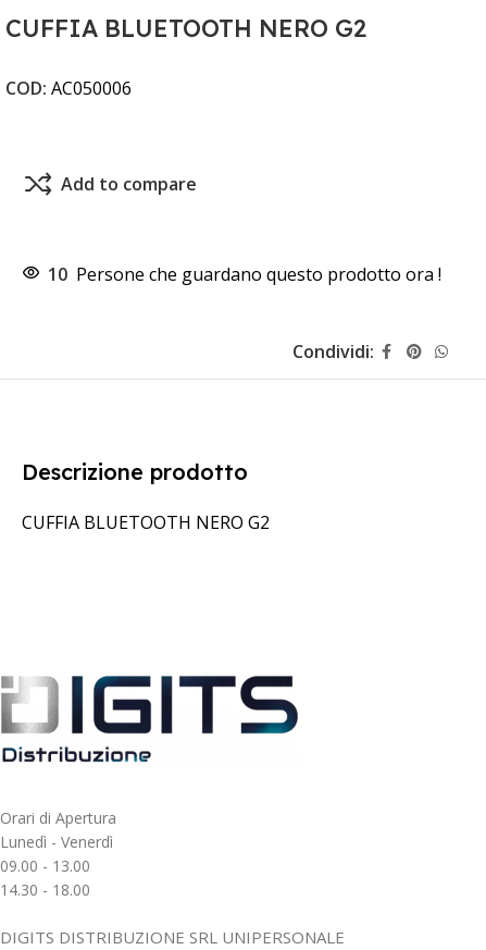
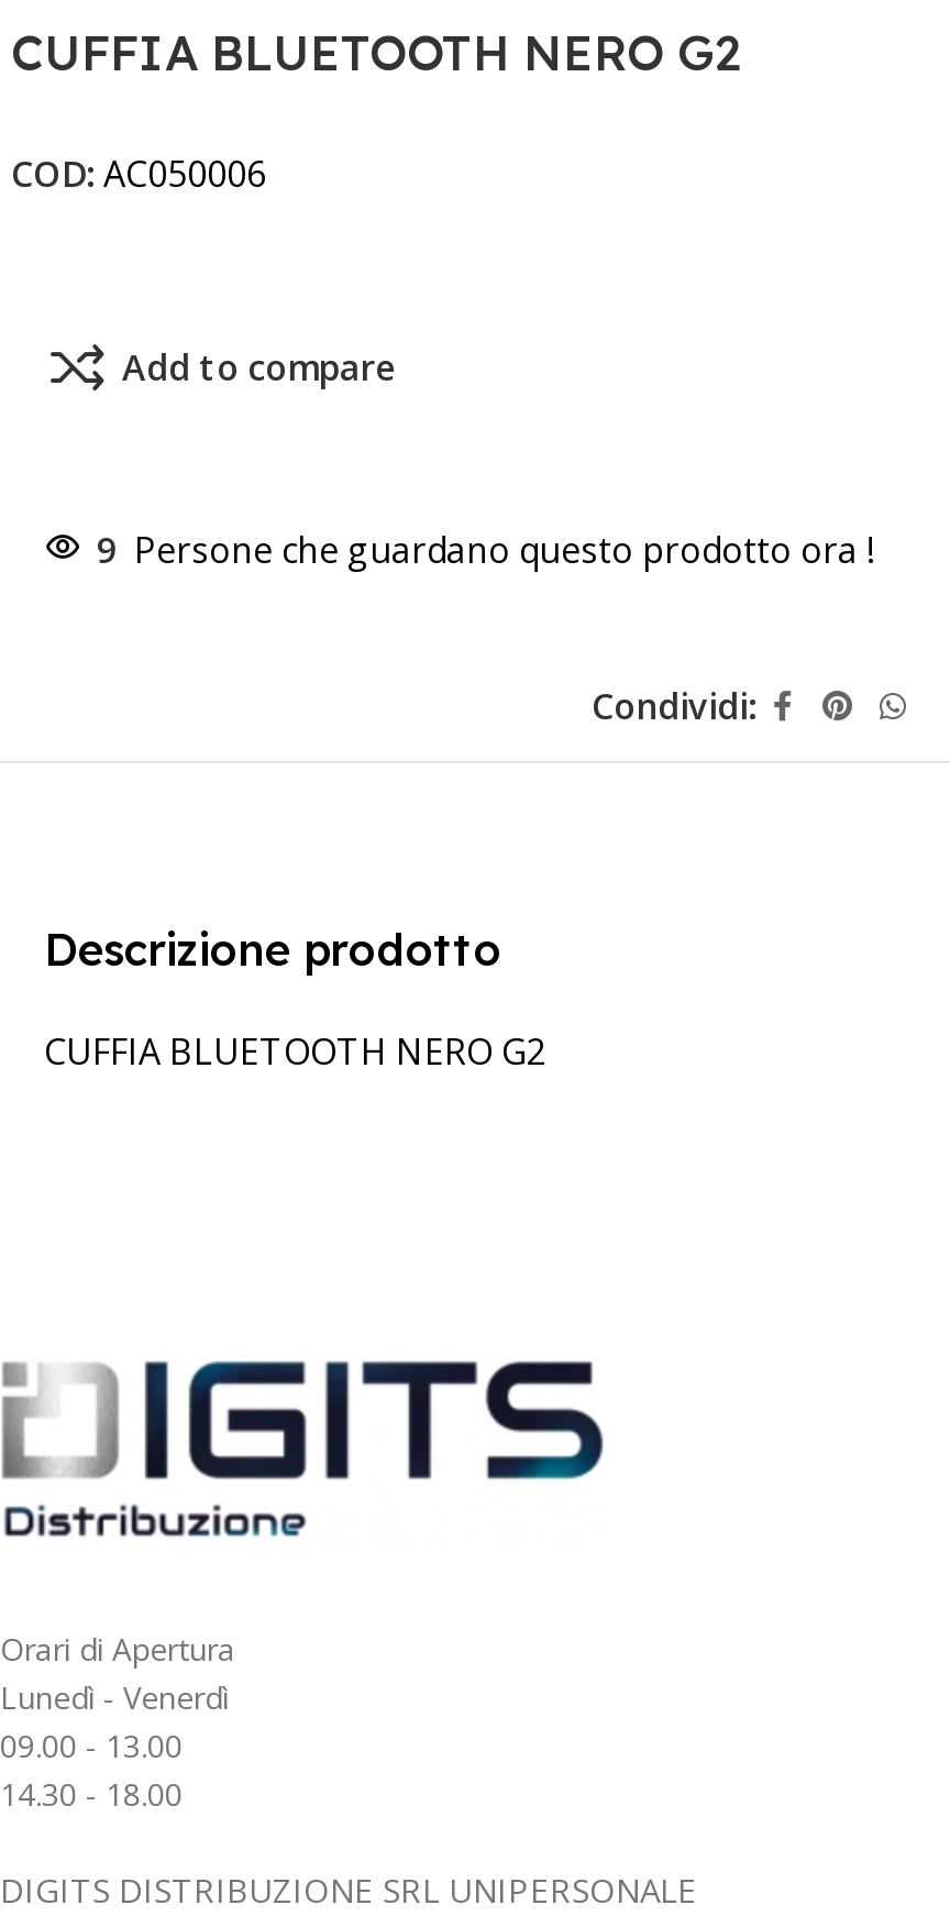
[48,262,441,286] 10 Persone che guardano questo prodotto ora ! -> [97,525,873,574] 9 Persone che guardano questo prodotto ora !

